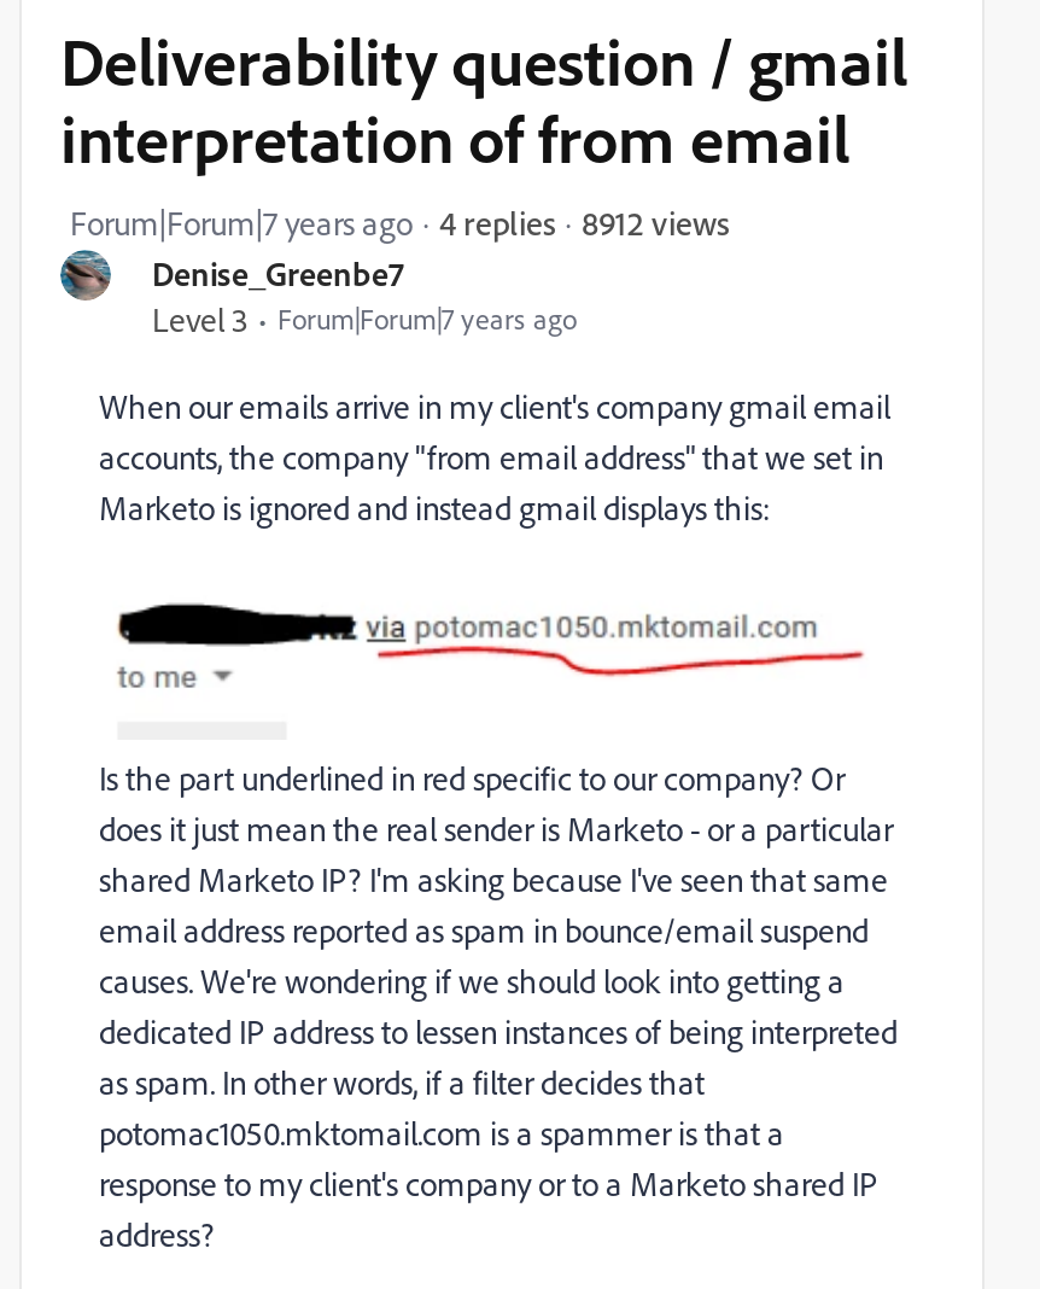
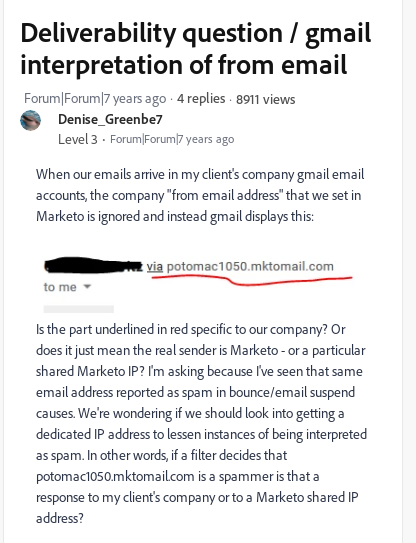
[582,200,729,241] 8912 views -> [236,89,295,106] 8911 views

